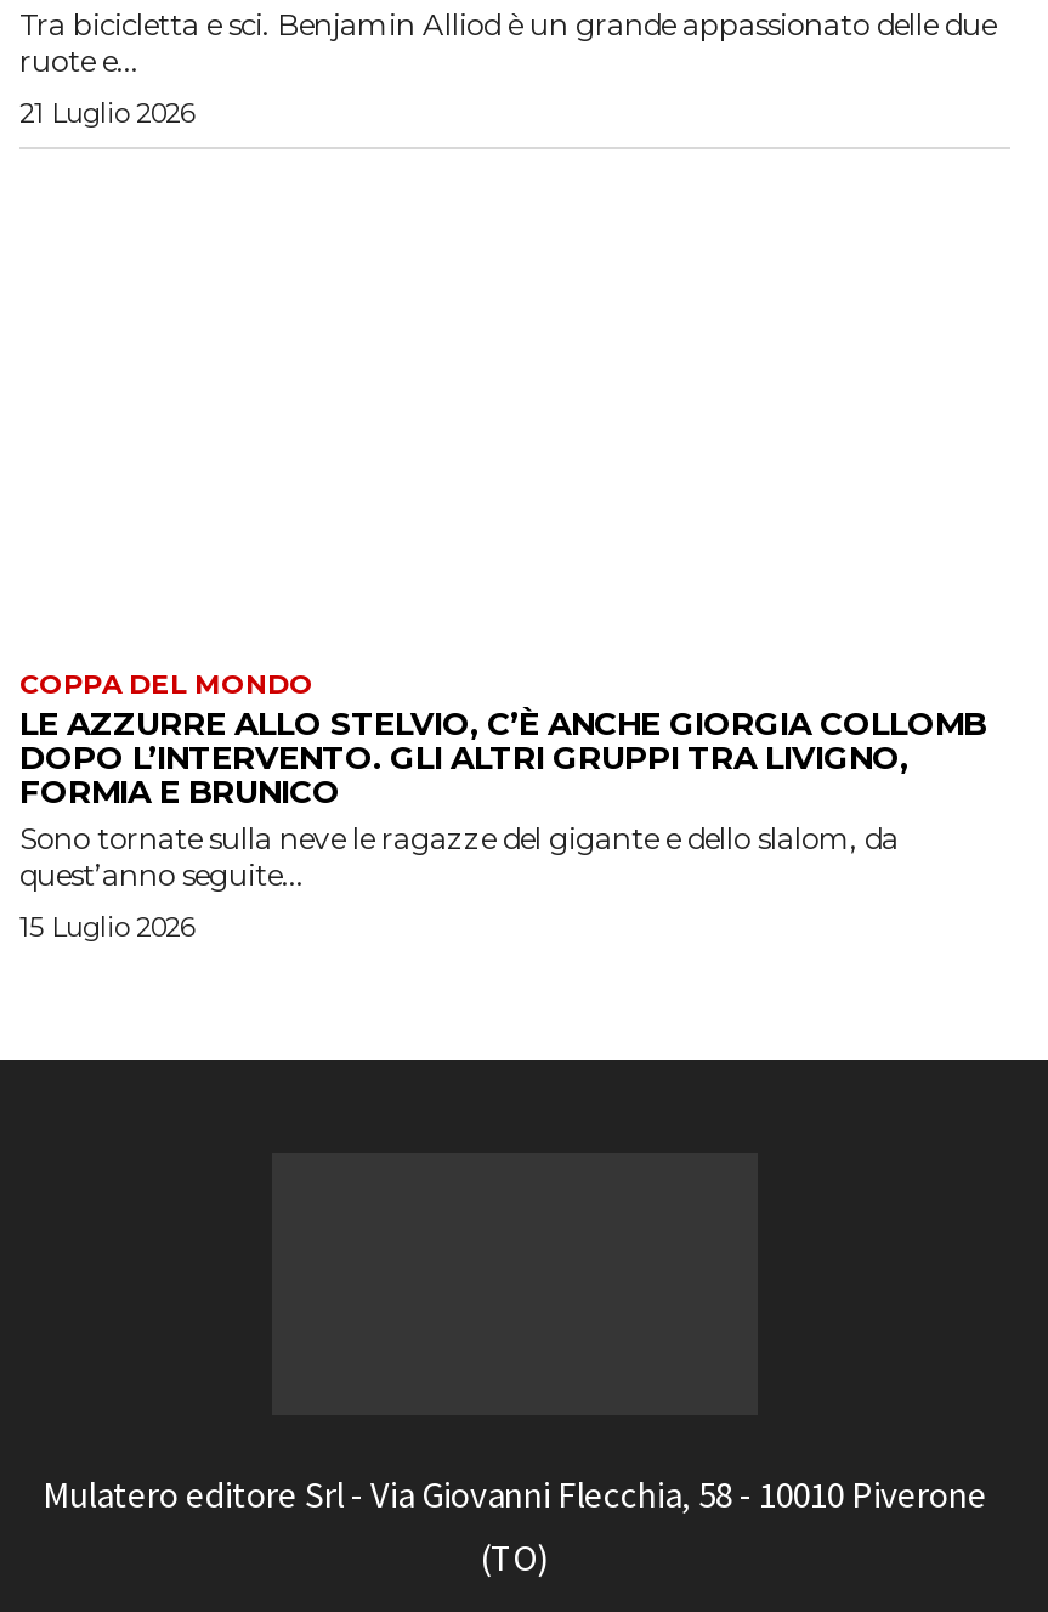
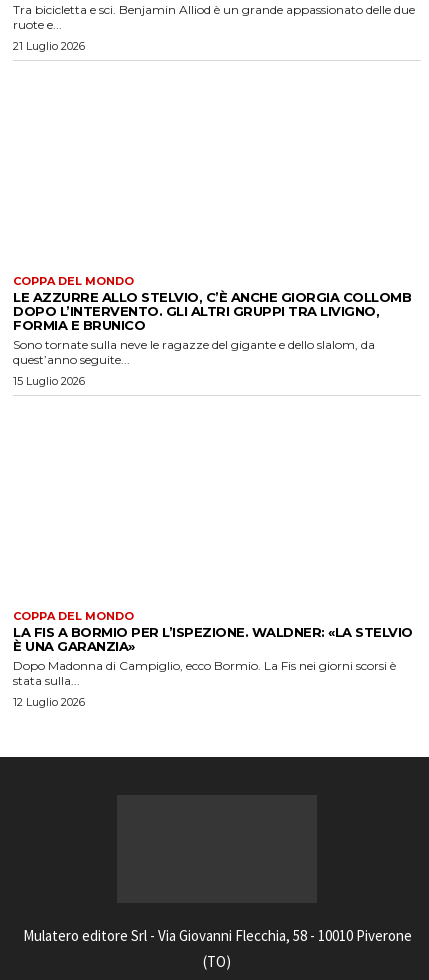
none -> [13,608,412,708] COPPA DEL MONDO | LA FIS A BORMIO PER L’ISPEZIONE. WALDNER: «LA STELVIO | È UNA GARANZIA» | Dopo Madonna di Campiglio, ecco Bormio. La Fis nei giorni scorsi è | stata sulla... | 12 Luglio 2026

